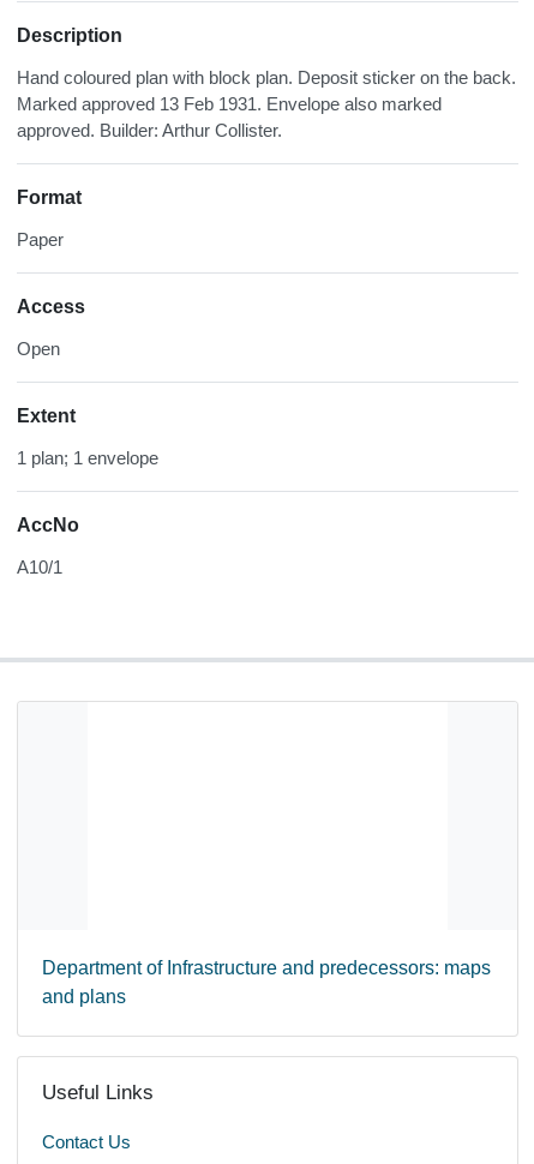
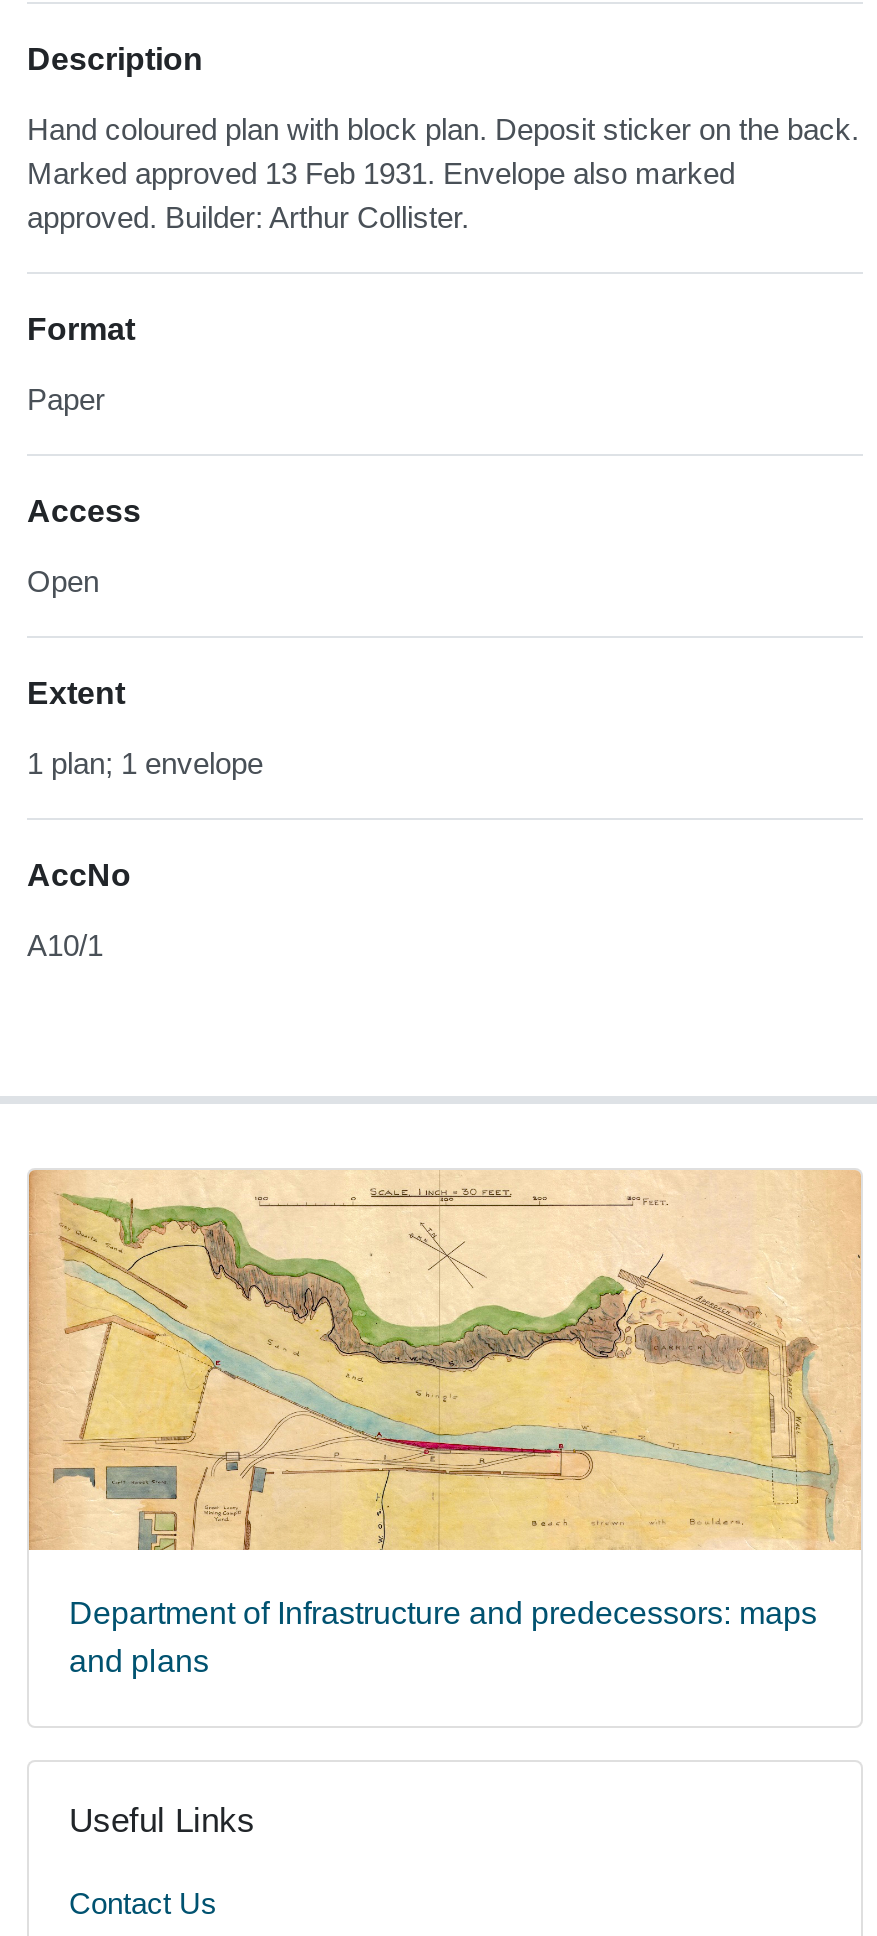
none -> [27,1168,863,1552] [image]

